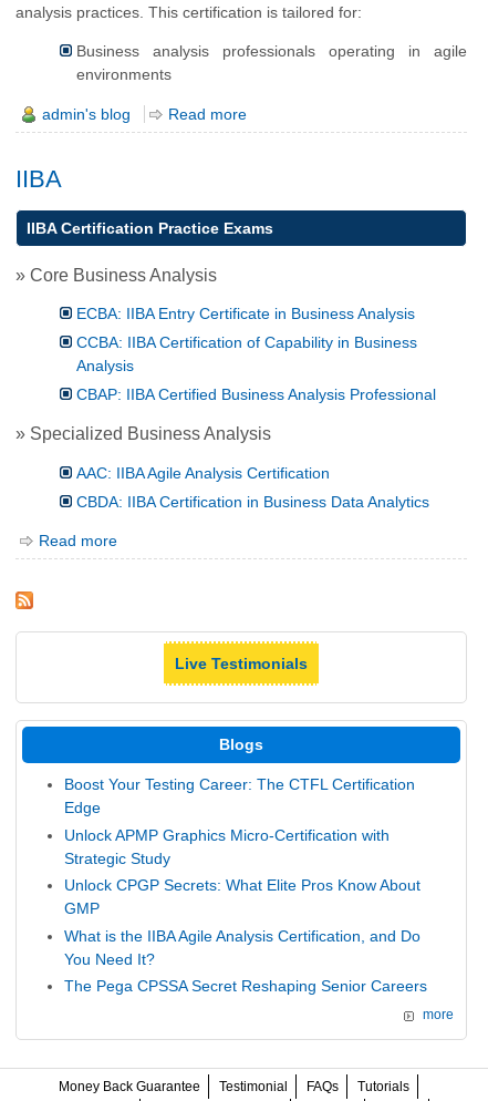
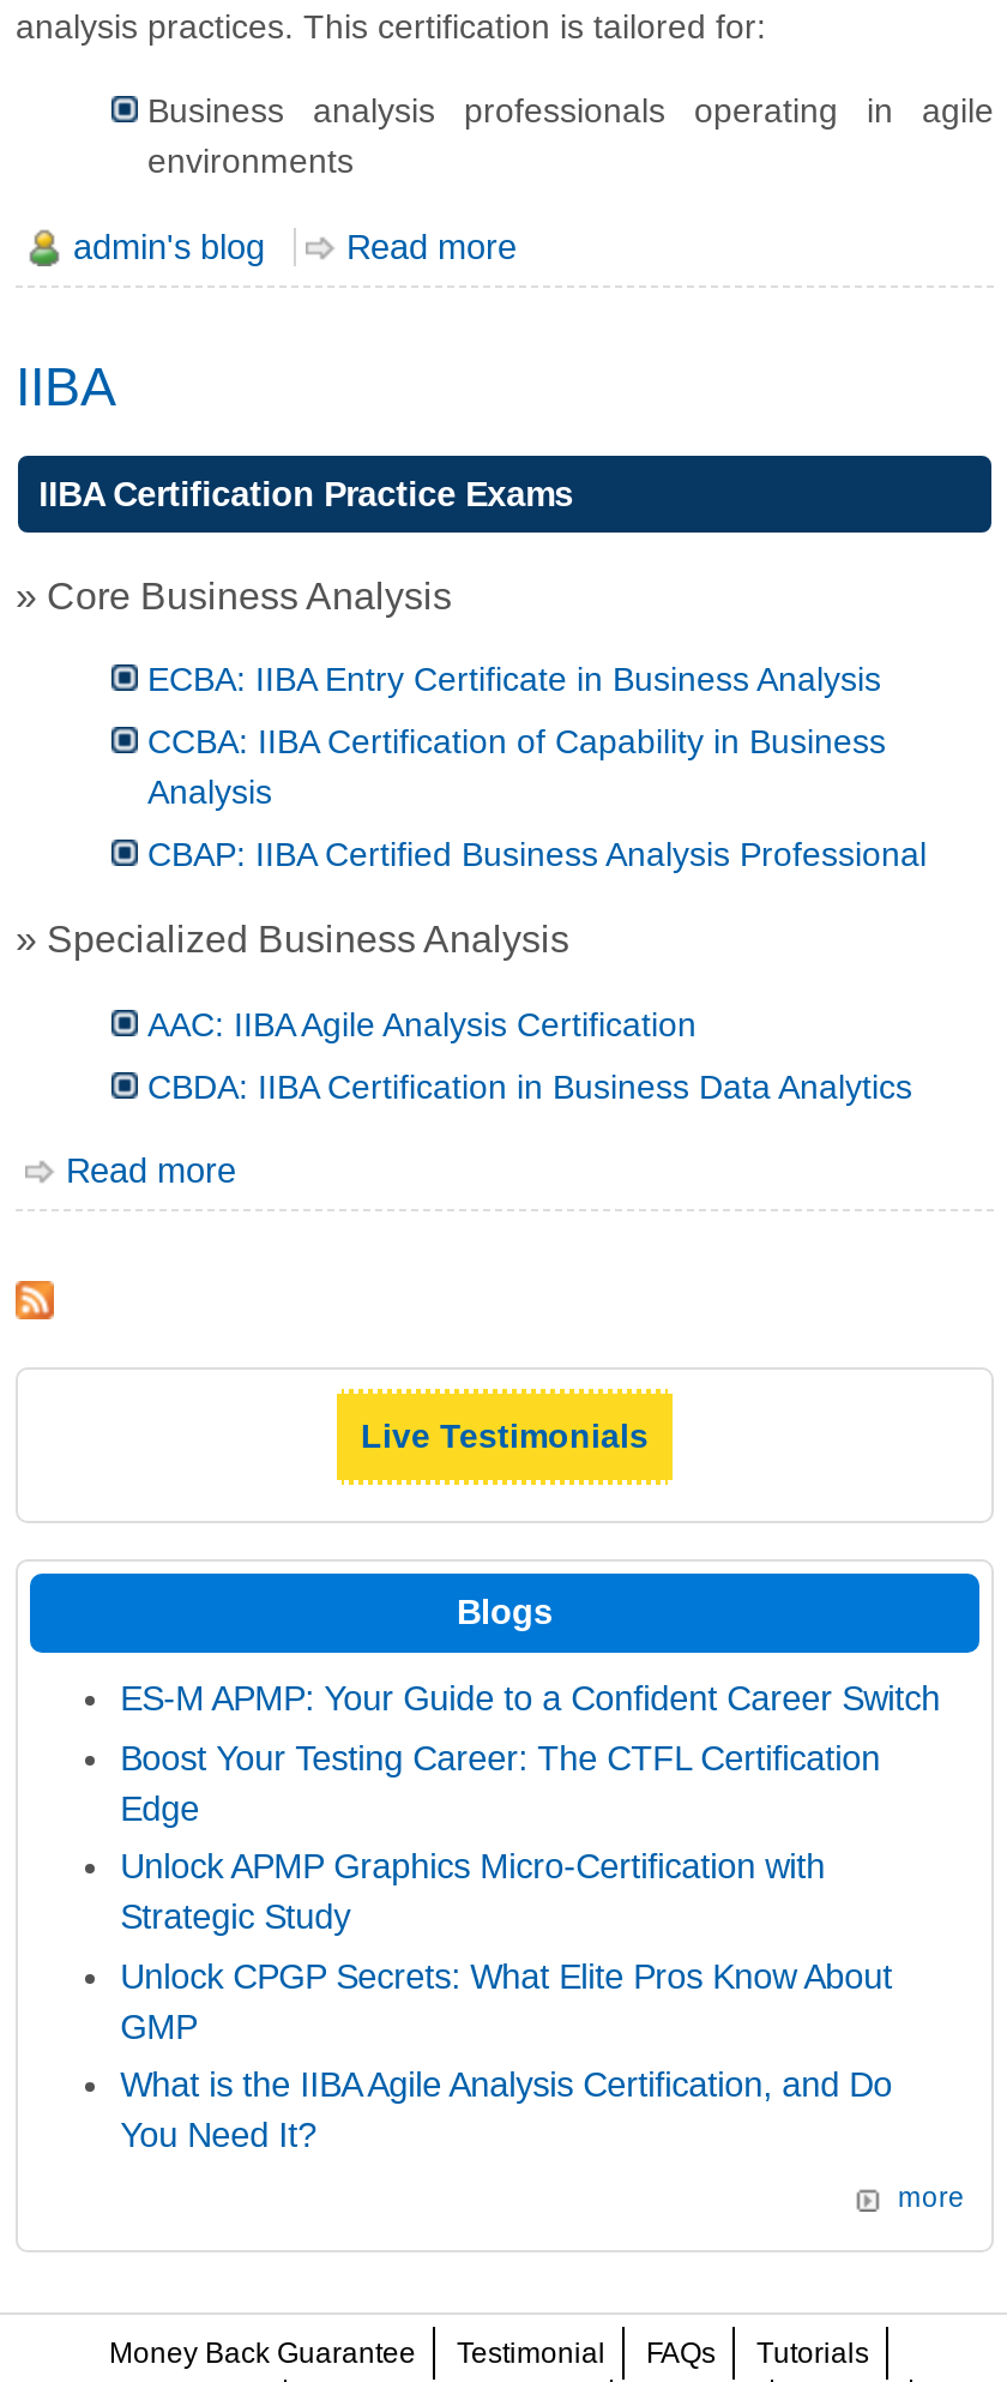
none -> [120,1679,940,1718] ES-M APMP: Your Guide to a Confident Career Switch
moved [64,775,420,968] -> [120,1738,892,2155]: Boost Your Testing Career: The CTFL Certification | Edge | Unlock APMP Graphics Micro-Certification with | Strategic Study | Unlock CPGP Secrets: What Elite Pros Know About | GMP | What is the IIBA Agile Analysis Certification, and Do | You Need It?
[64,977,427,995] The Pega CPSSA Secret Reshaping Senior Careers -> none

